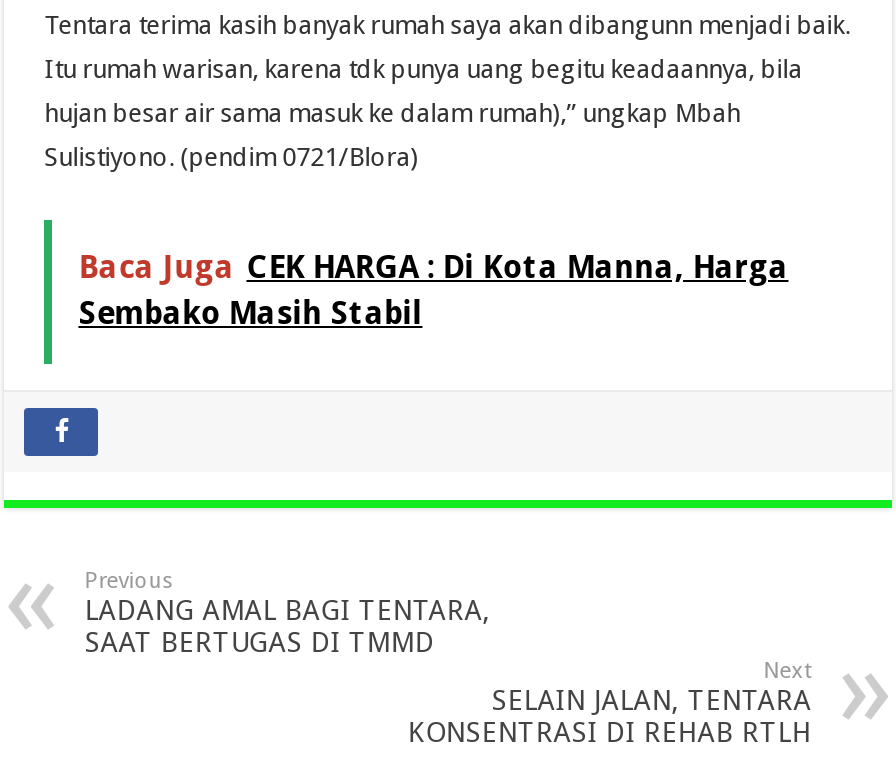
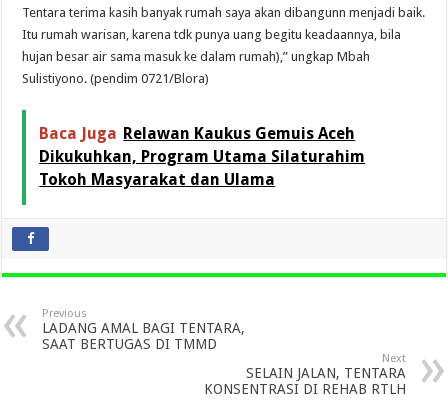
[78,247,788,331] Baca Juga CEK HARGA : Di Kota Manna, Harga | Sembako Masih Stabil -> [39,123,365,188] Baca Juga Relawan Kaukus Gemuis Aceh | Dikukuhkan, Program Utama Silaturahim | Tokoh Masyarakat dan Ulama

